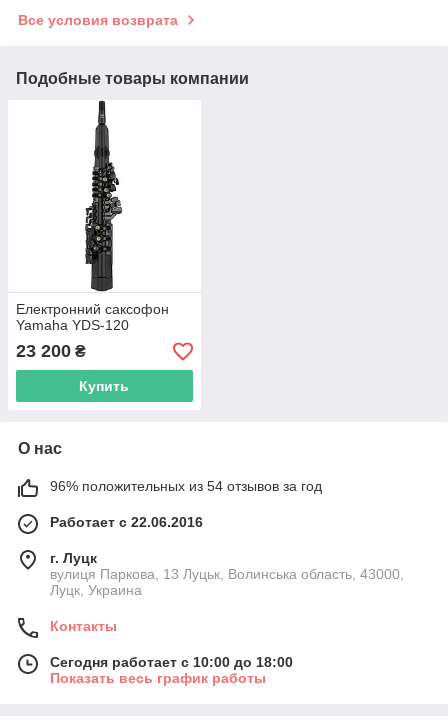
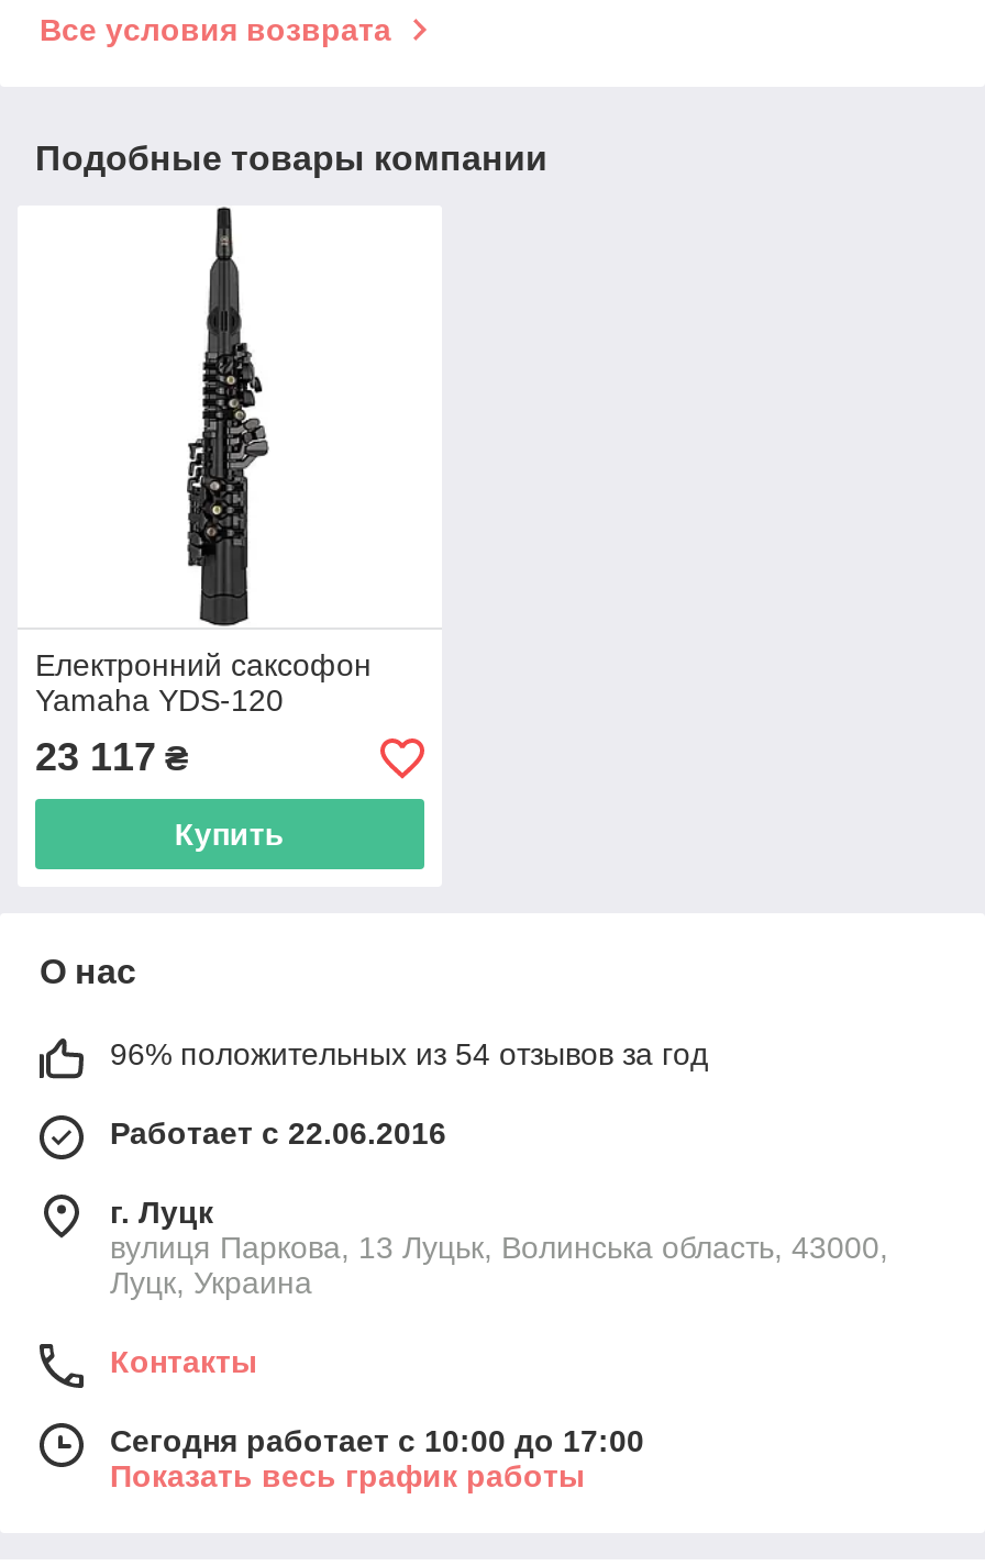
[16,341,86,361] 23 200 ₴ -> [35,736,189,780] 23 117 ₴
[50,654,293,670] Сегодня работает с 10:00 до 18:00 -> [110,1424,644,1459] Сегодня работает с 10:00 до 17:00

